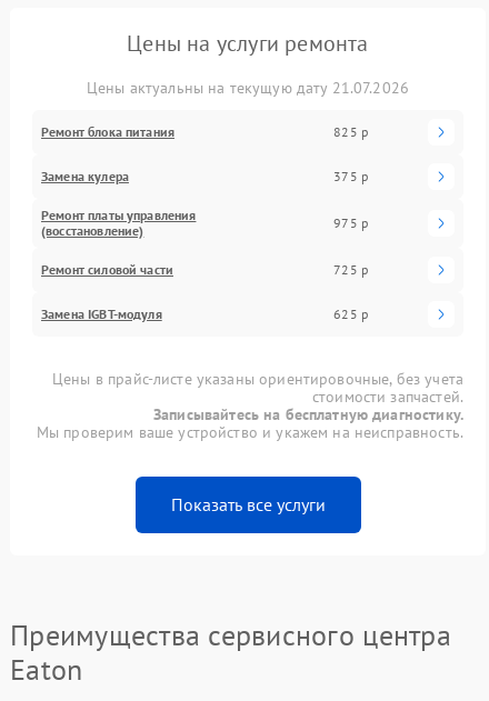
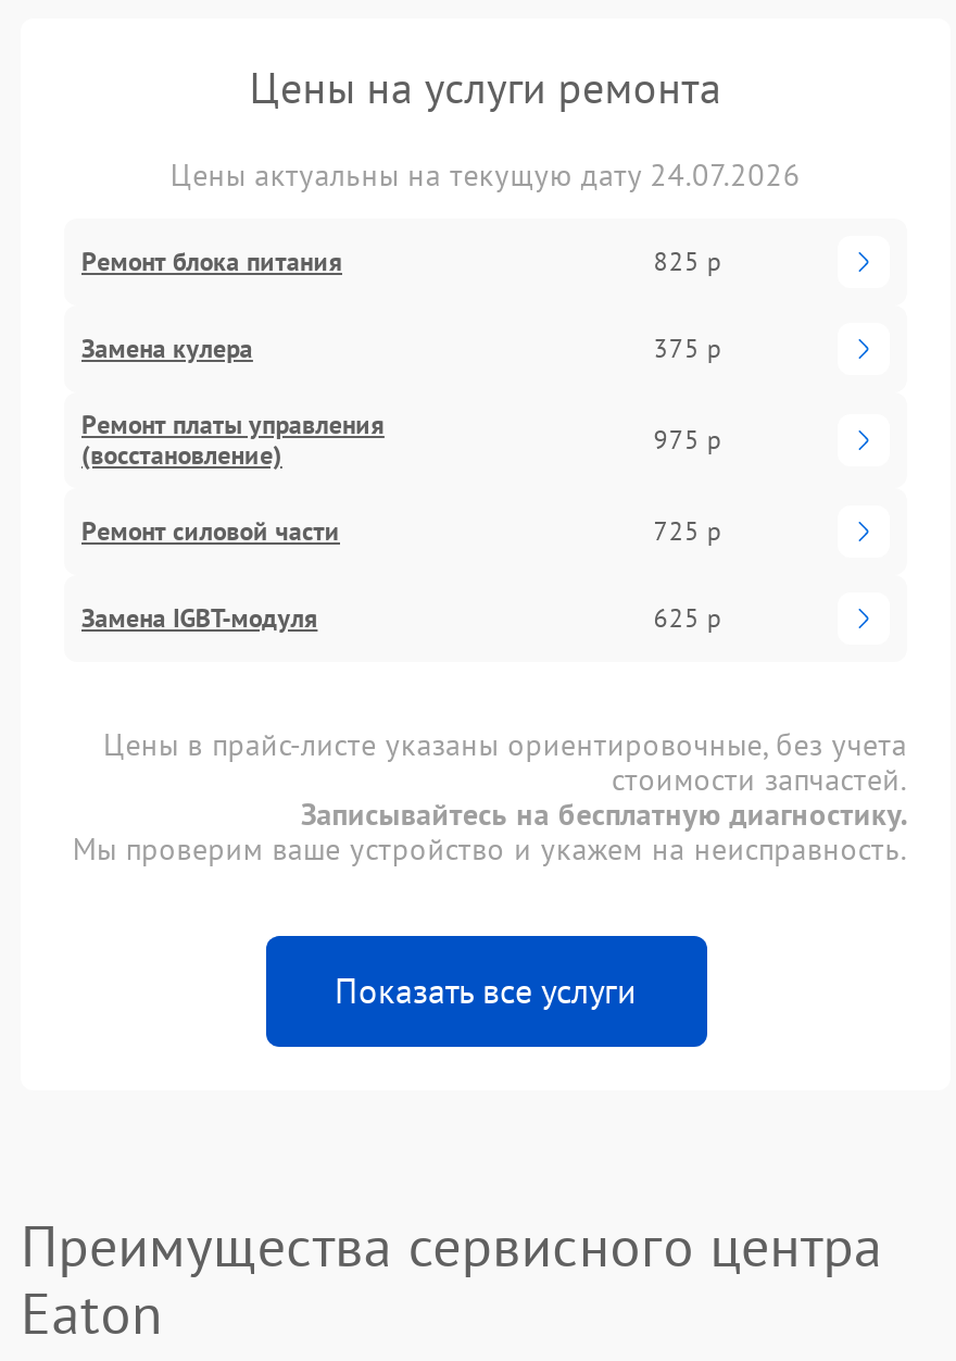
[87,78,409,98] Цены актуальны на текущую дату 21.07.2026 -> [170,155,801,194] Цены актуальны на текущую дату 24.07.2026

